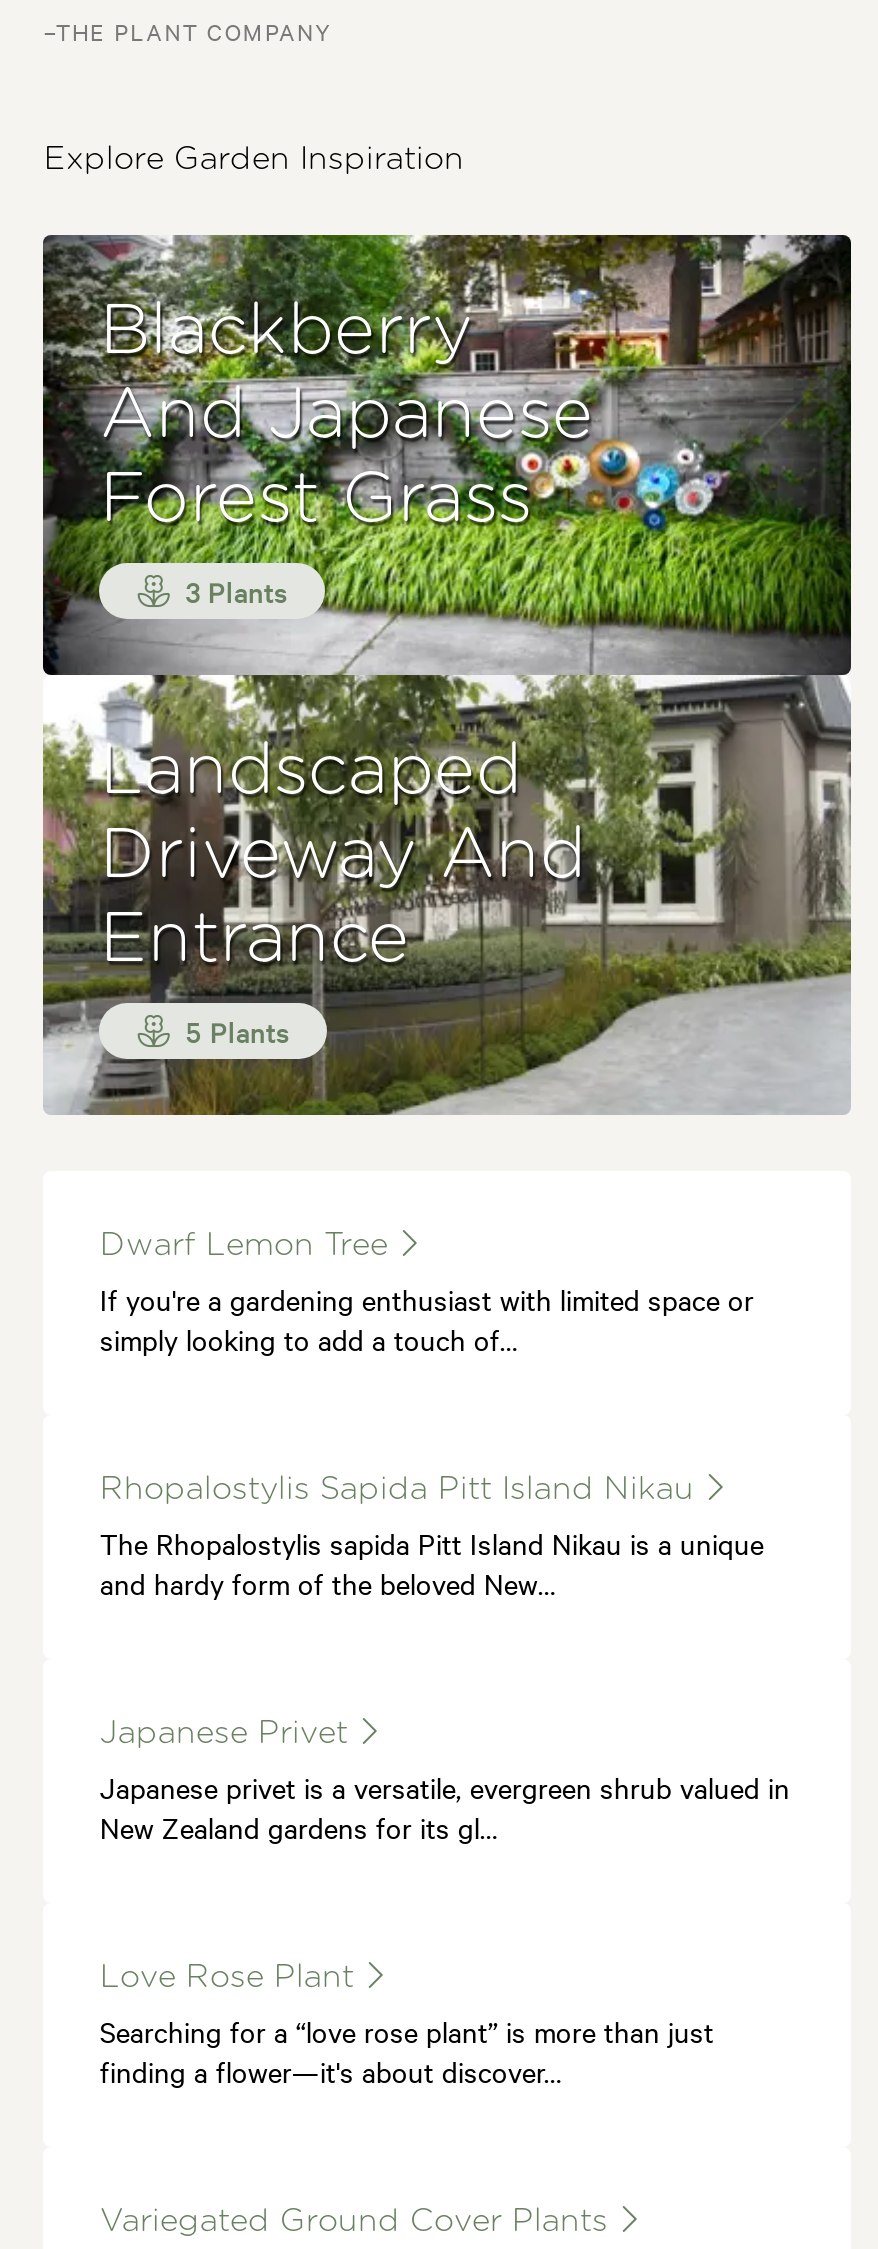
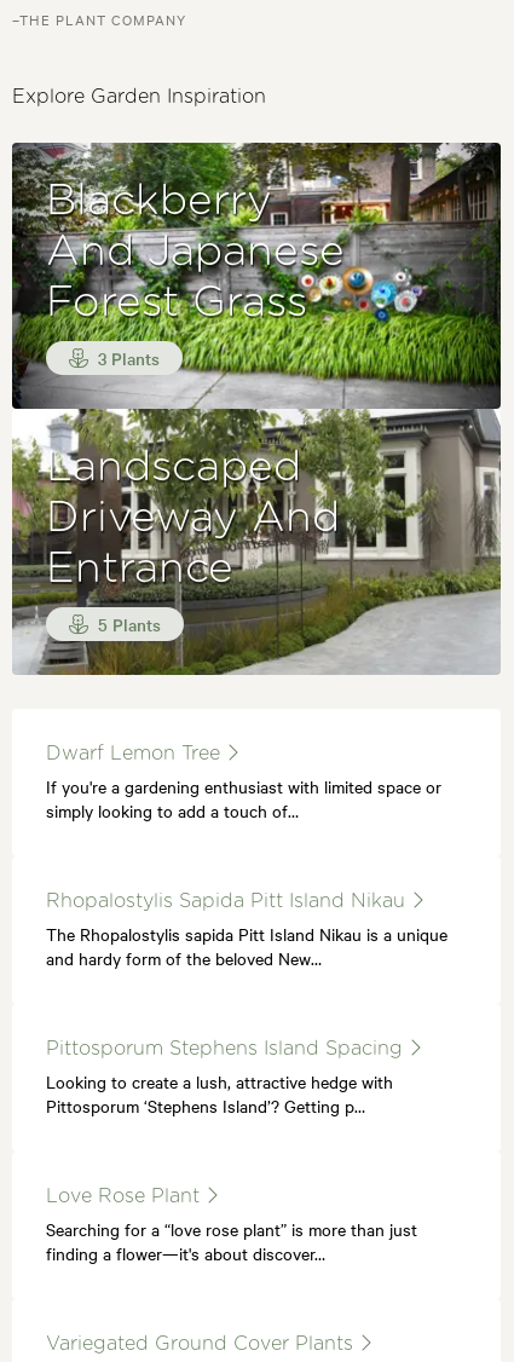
[100,1718,790,1848] Japanese Privet | Japanese privet is a versatile, evergreen shrub valued in | New Zealand gardens for its gl… -> [46,1039,409,1118] Pittosporum Stephens Island Spacing | Looking to create a lush, attractive hedge with | Pittosporum ‘Stephens Island’? Getting p…

